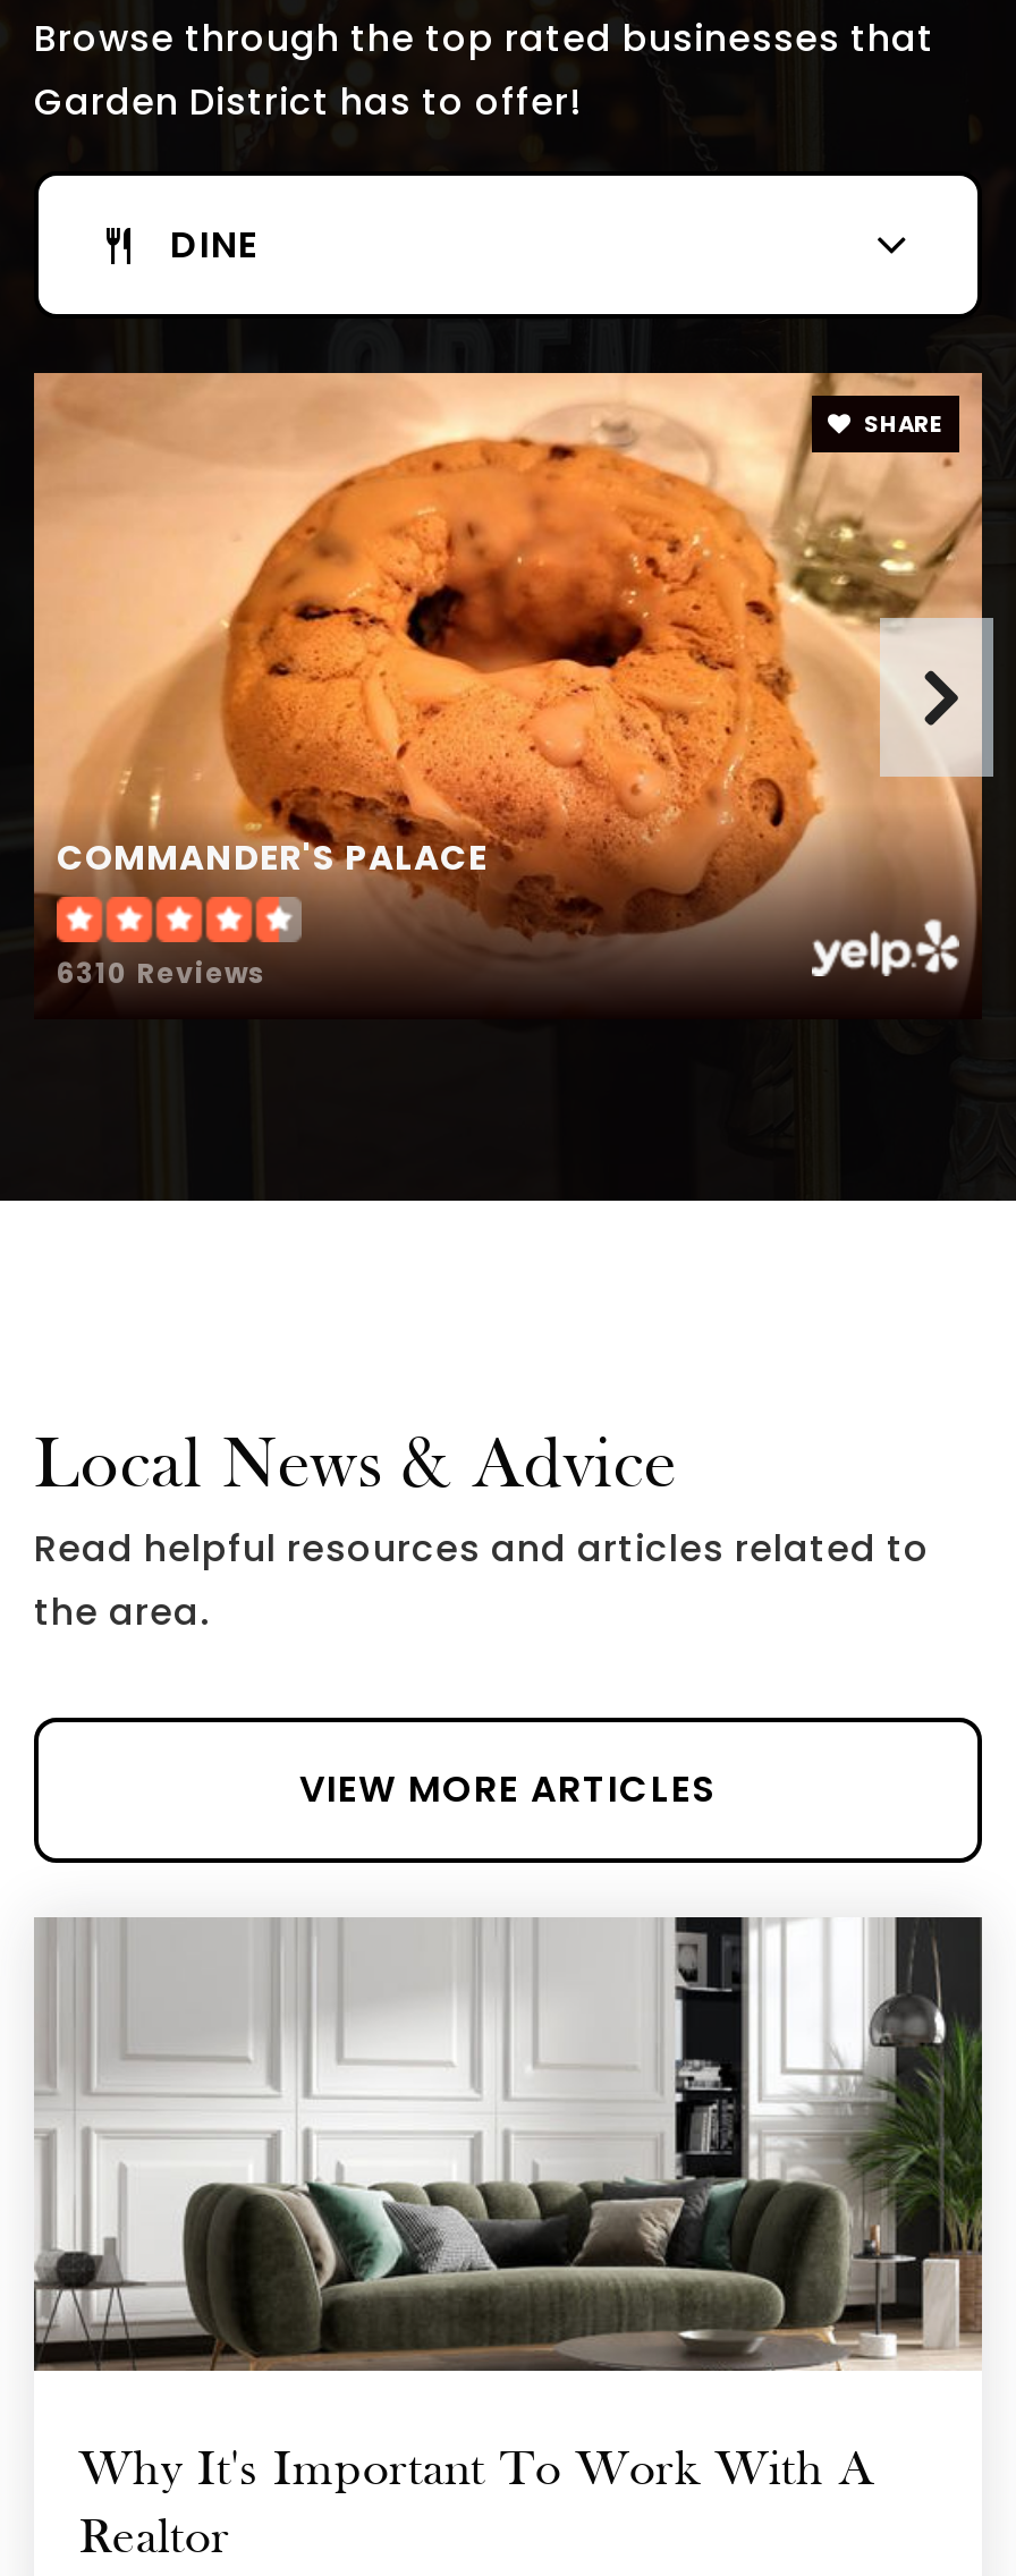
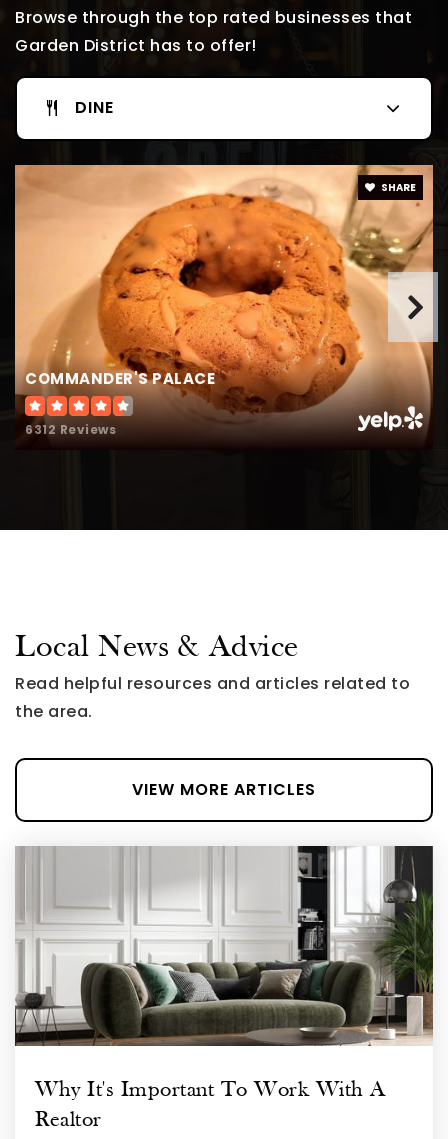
[57,954,265,993] 6310 Reviews -> [25,421,116,438] 6312 Reviews

